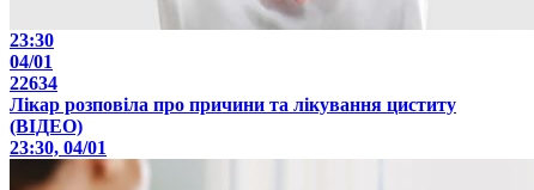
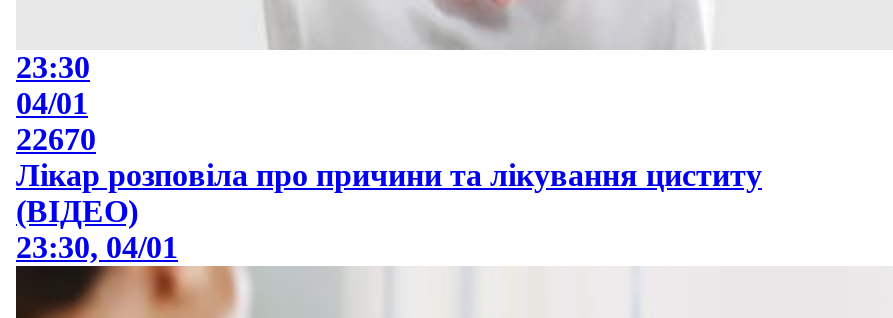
[10,73,57,93] 22634 -> [16,122,96,156] 22670

